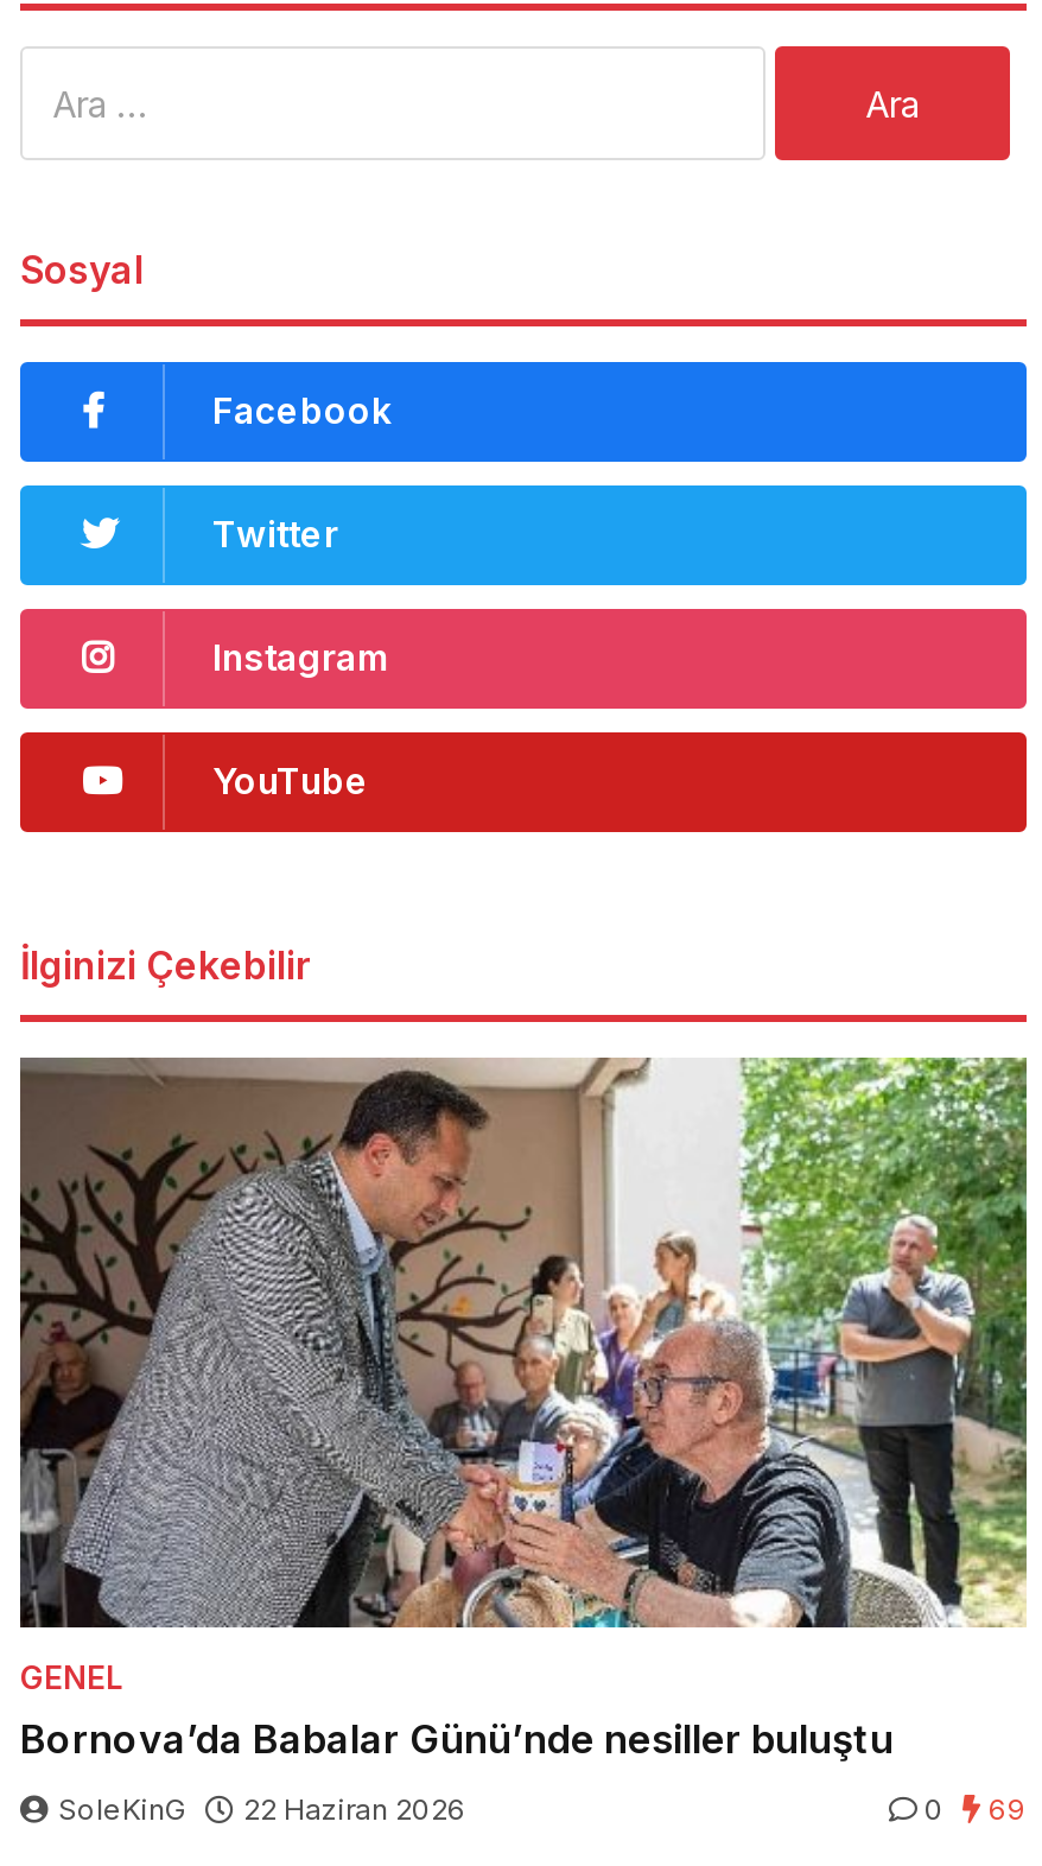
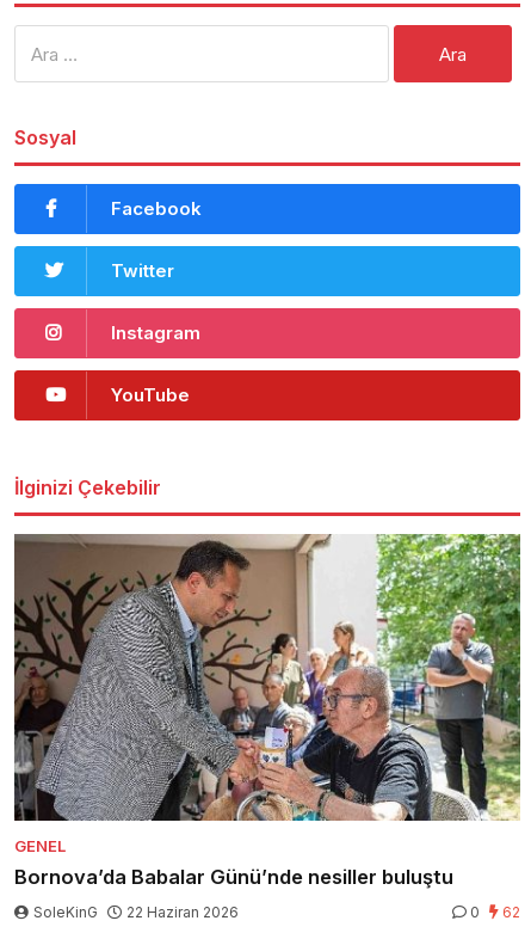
[917,1792,1027,1827] 0 69 -> [467,903,520,921] 0 62

